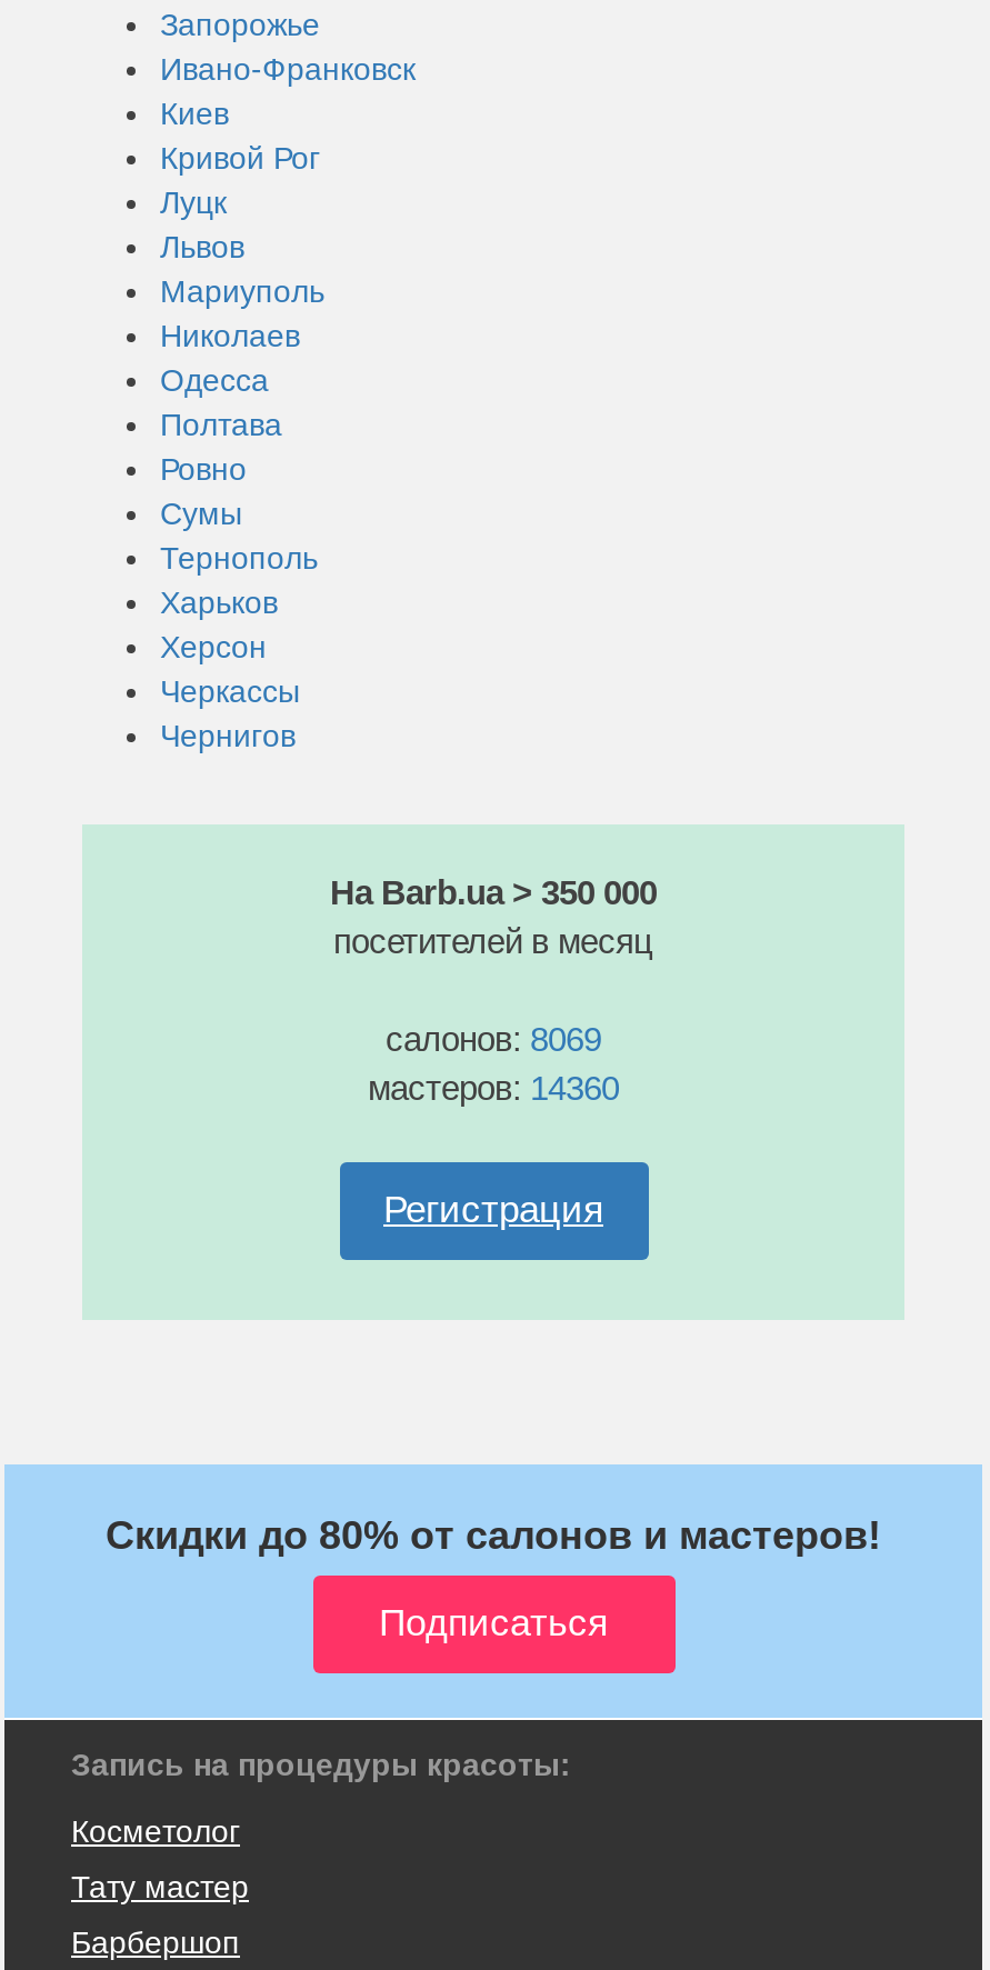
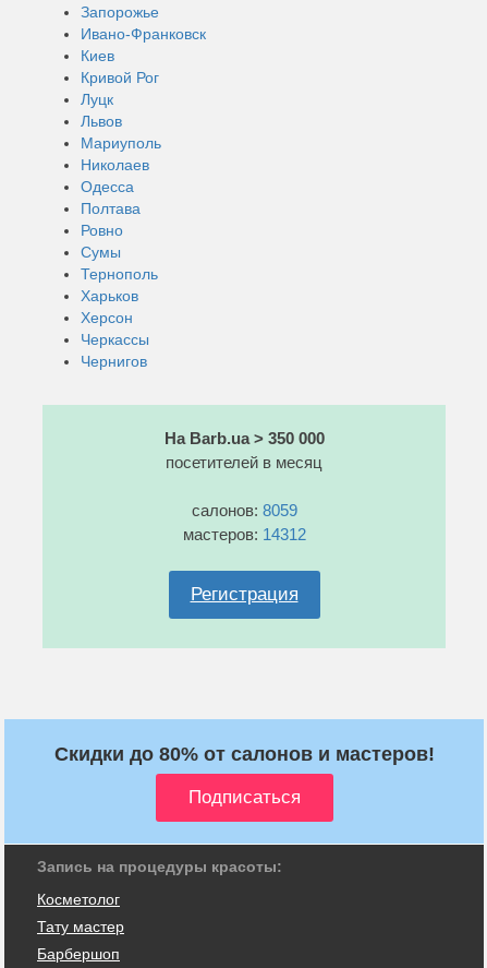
[386,1020,601,1058] салонов: 8069 -> [191,501,297,519] салонов: 8059
[368,1069,619,1107] мастеров: 14360 -> [182,525,306,543] мастеров: 14312

